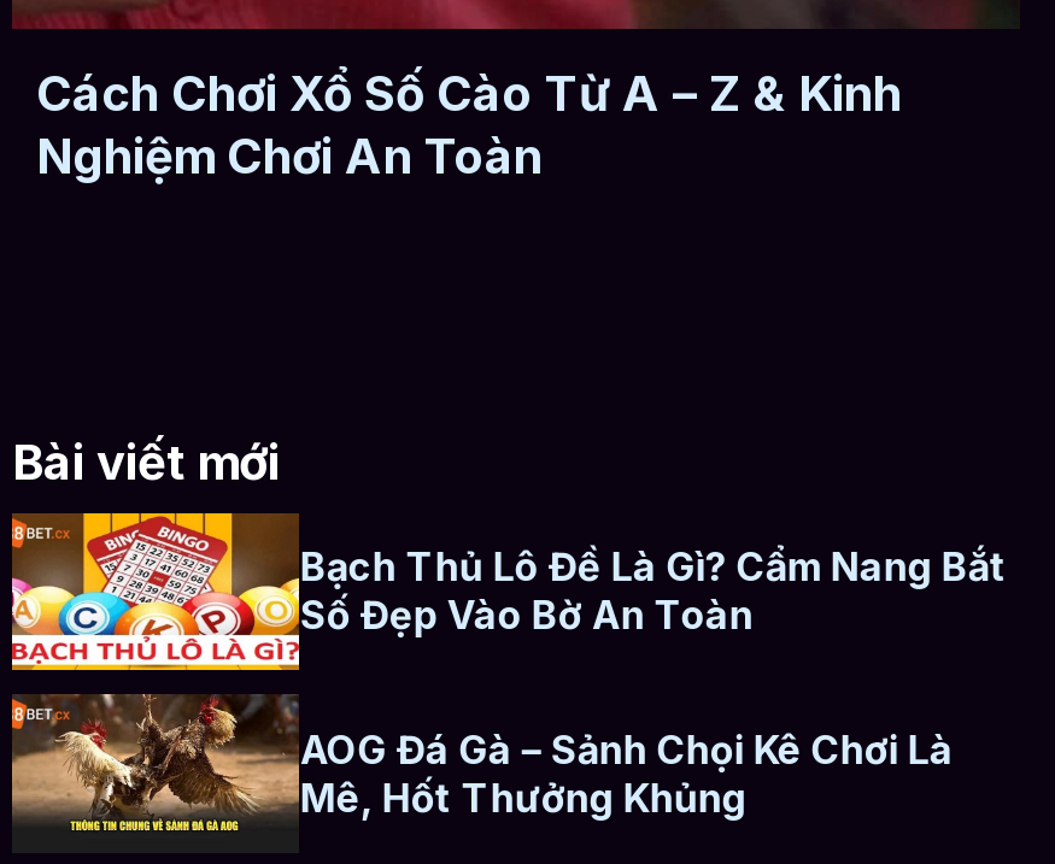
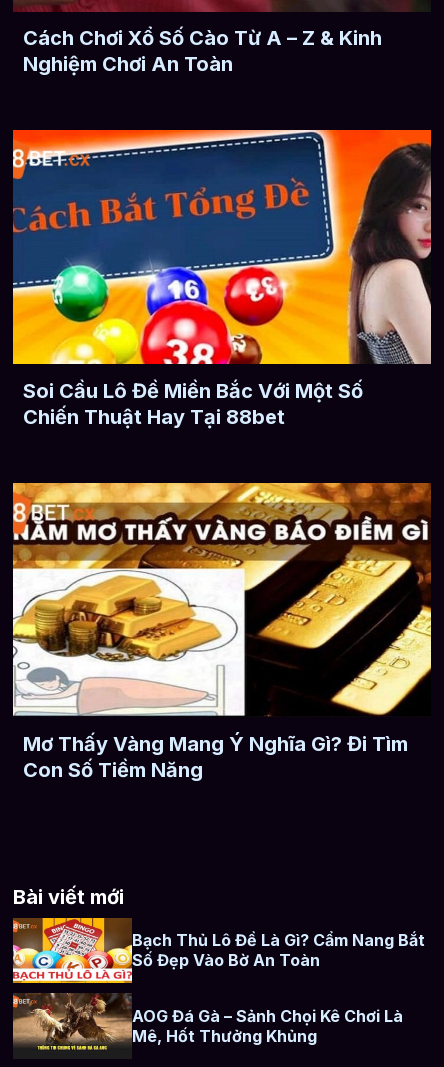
none -> [12,129,432,429] [image] | Soi Cầu Lô Đề Miền Bắc Với Một Số | Chiến Thuật Hay Tại 88bet
none -> [12,482,432,781] [image] | Mơ Thấy Vàng Mang Ý Nghĩa Gì? Đi Tìm | Con Số Tiềm Năng

